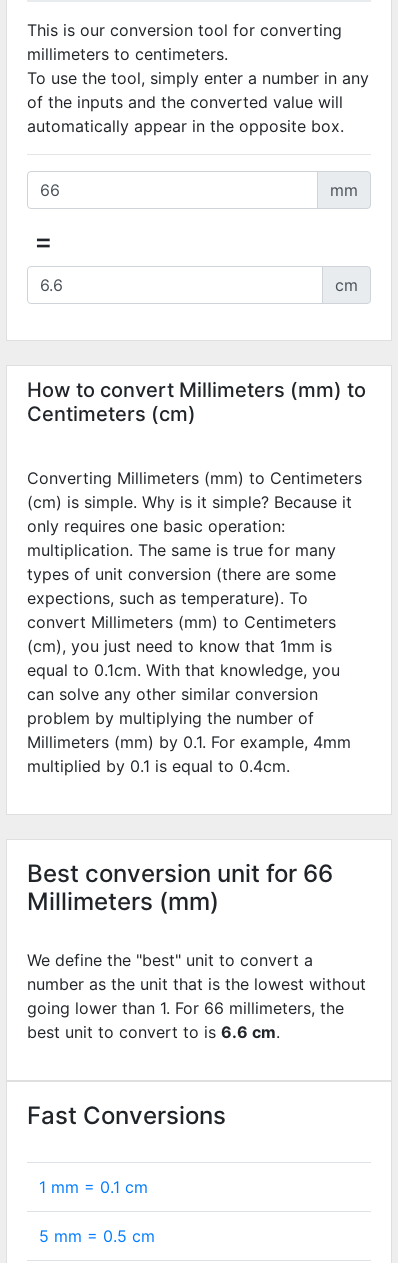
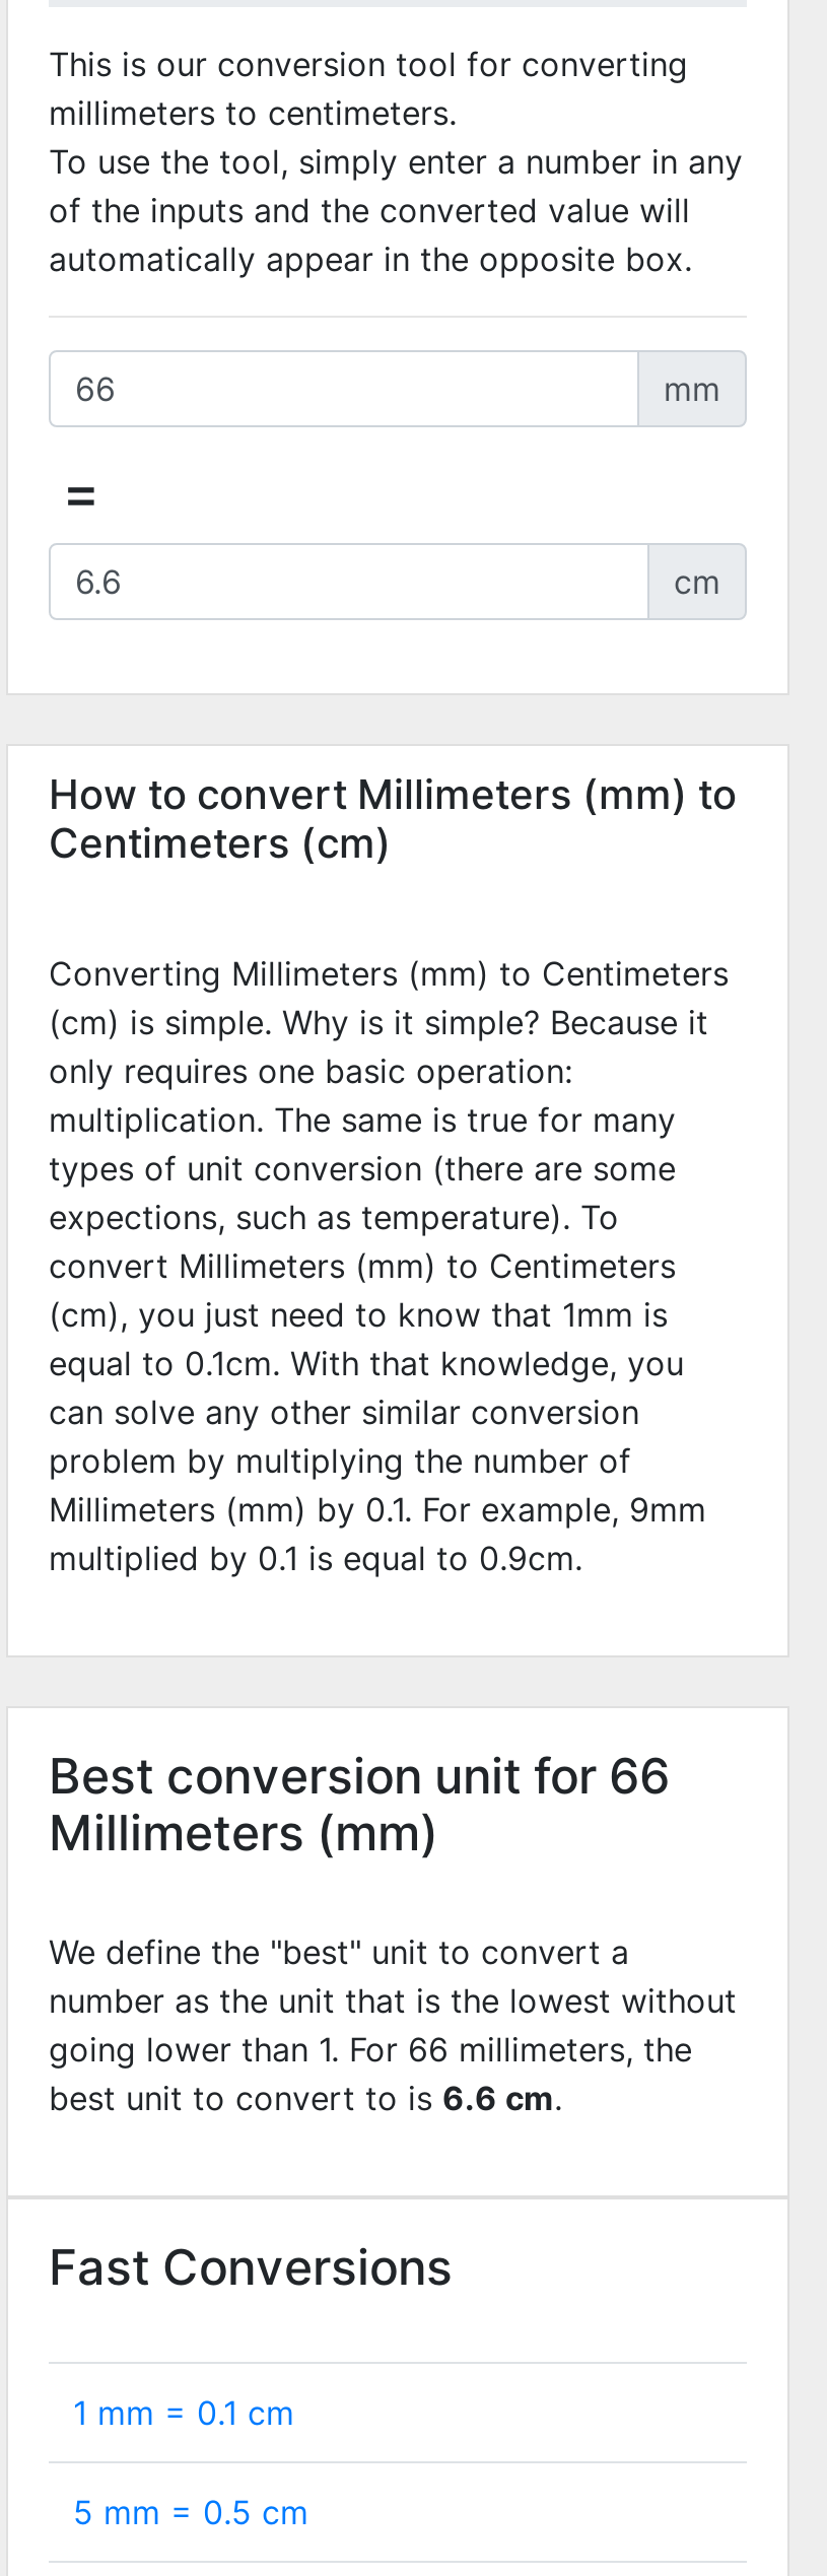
[27,732,351,752] Millimeters (mm) by 0.1. For example, 4mm -> [49,1489,706,1530] Millimeters (mm) by 0.1. For example, 9mm
[27,756,290,776] multiplied by 0.1 is equal to 0.4cm. -> [49,1538,582,1578] multiplied by 0.1 is equal to 0.9cm.

